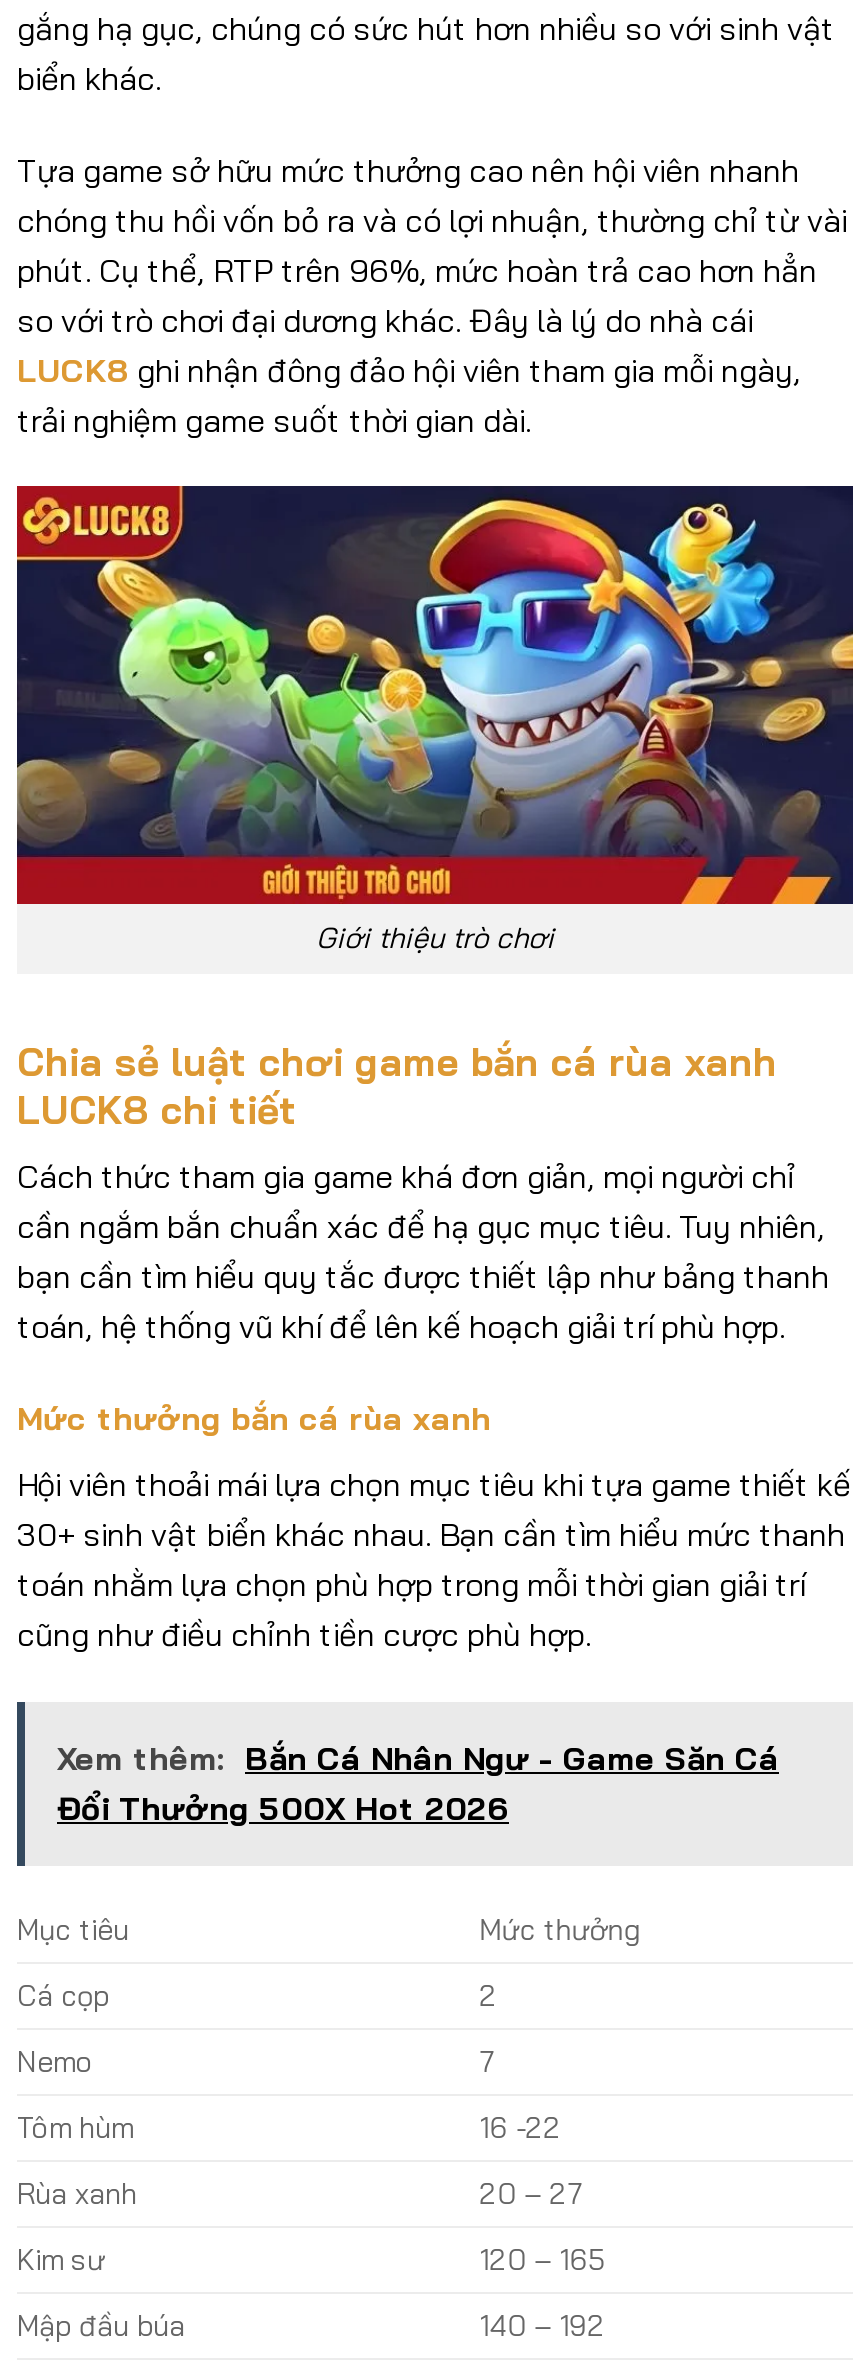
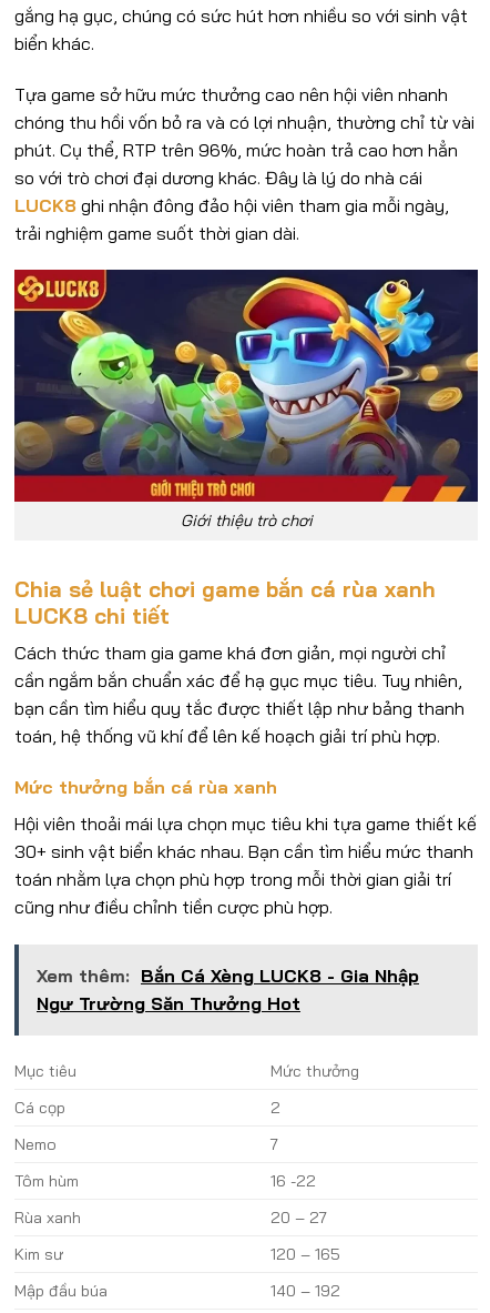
[57,1738,779,1828] Xem thêm: Bắn Cá Nhân Ngư - Game Săn Cá | Đổi Thưởng 500X Hot 2026 -> [37,965,419,1015] Xem thêm: Bắn Cá Xèng LUCK8 - Gia Nhập | Ngư Trường Săn Thưởng Hot

